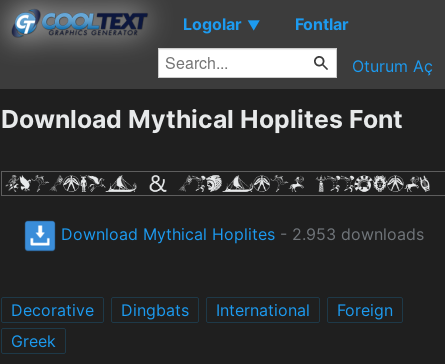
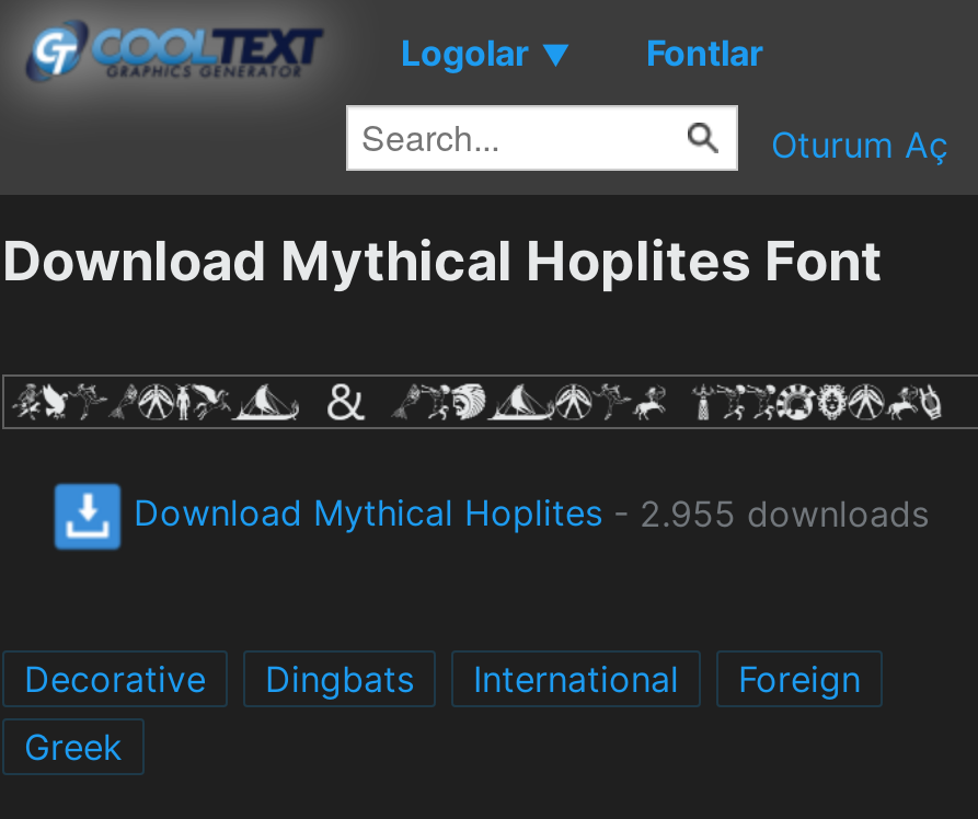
[56,224,424,244] Download Mythical Hoplites - 2.953 downloads -> [123,491,929,534] Download Mythical Hoplites - 2.955 downloads

